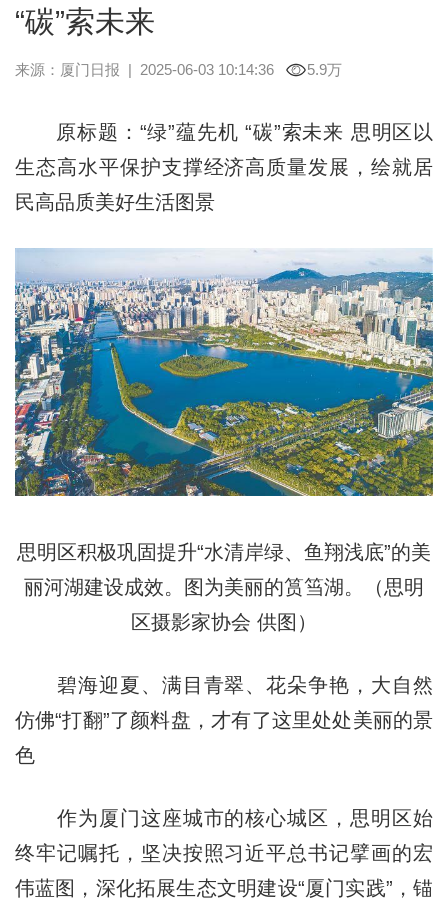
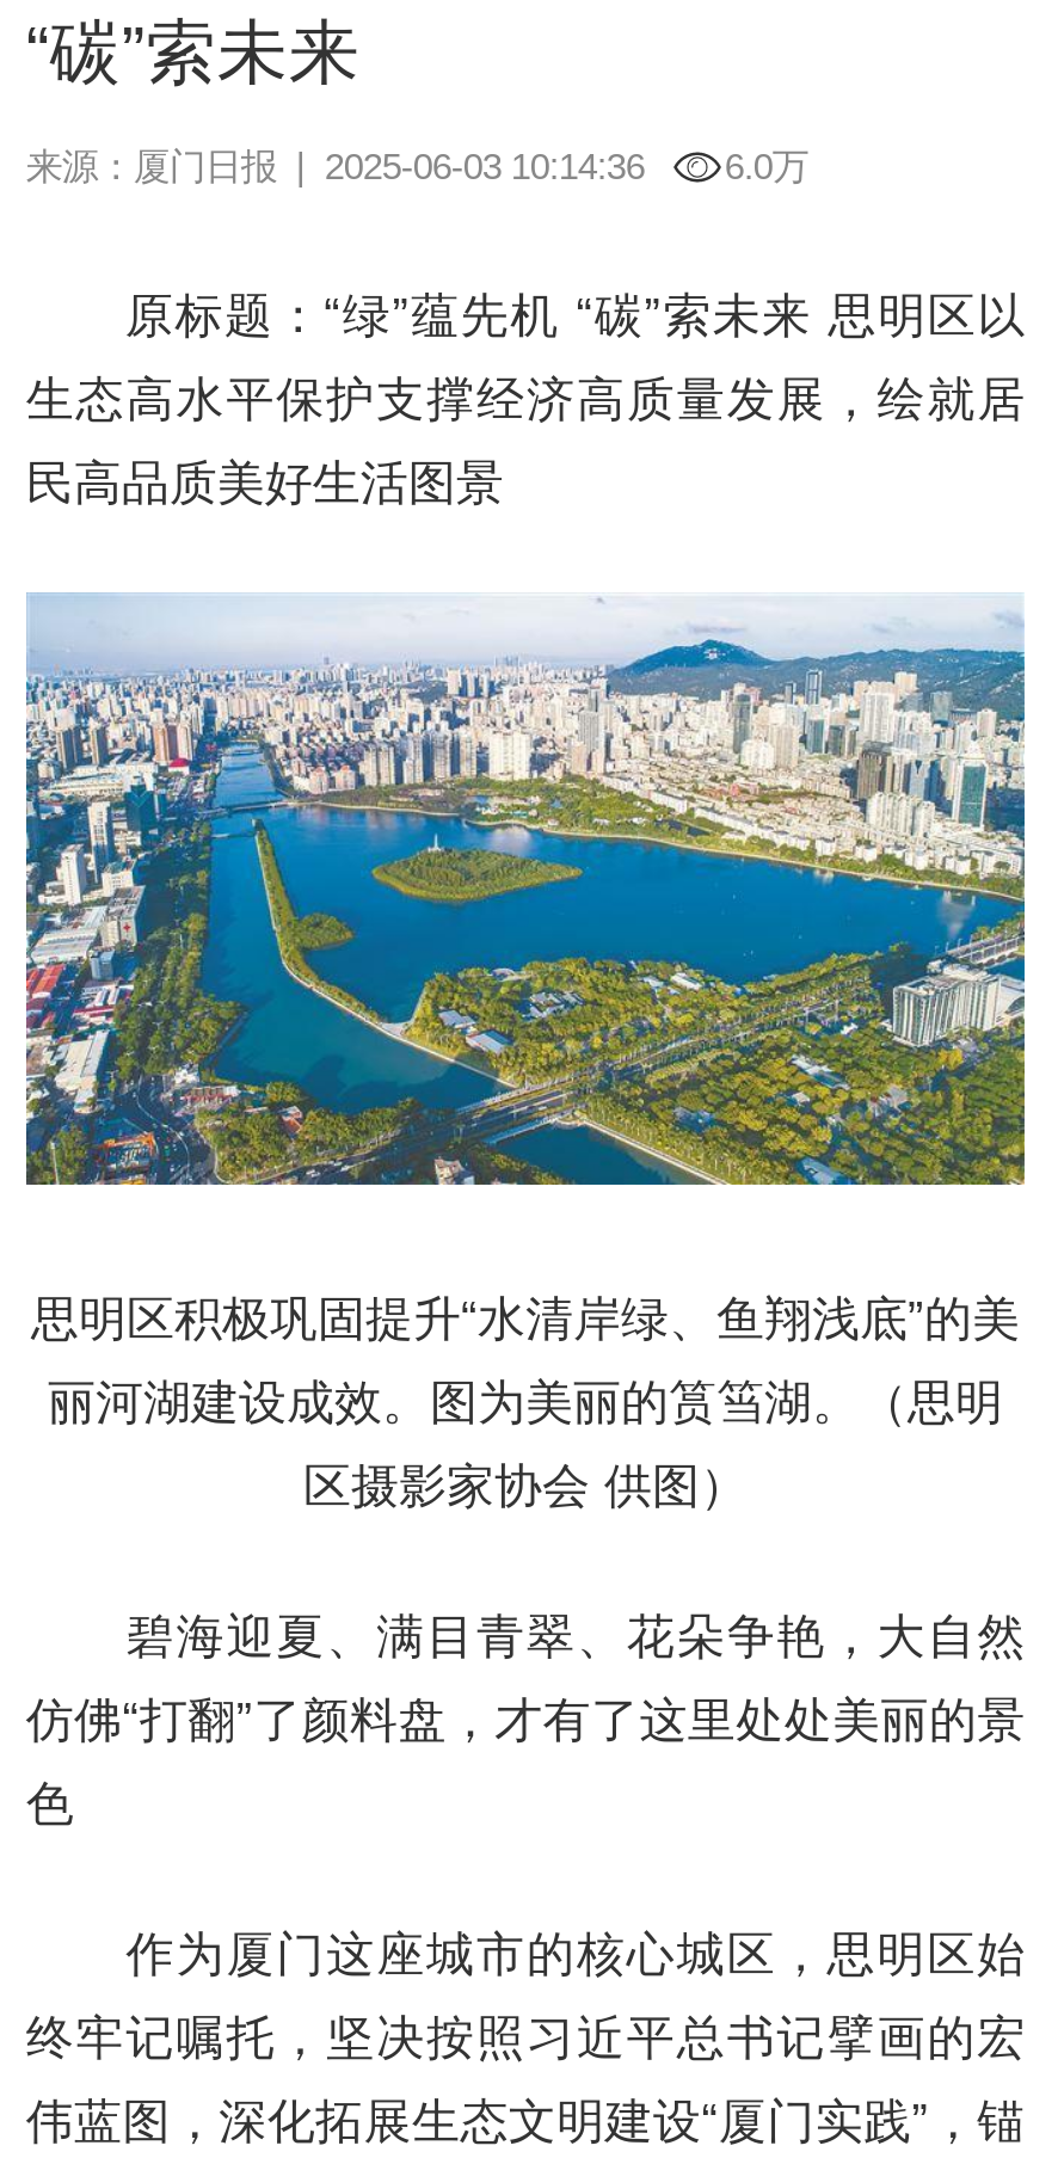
[307,61,342,78] 5.9万 -> [725,145,808,186] 6.0万

